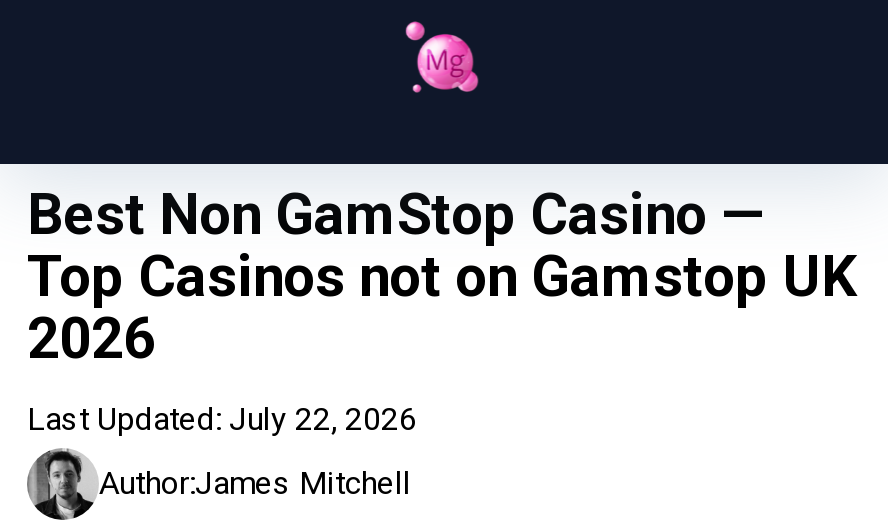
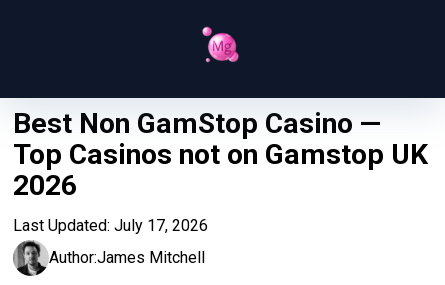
[27,399,417,437] Last Updated: July 22, 2026 -> [13,216,208,235] Last Updated: July 17, 2026

